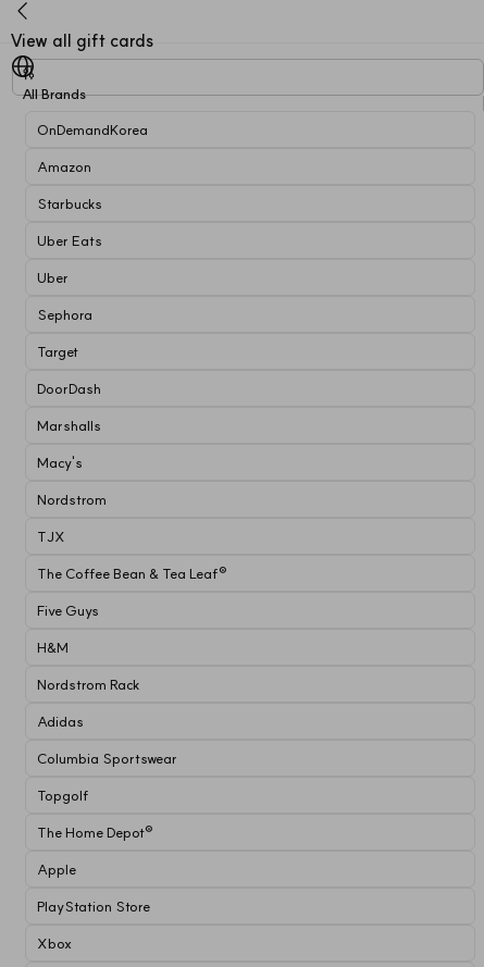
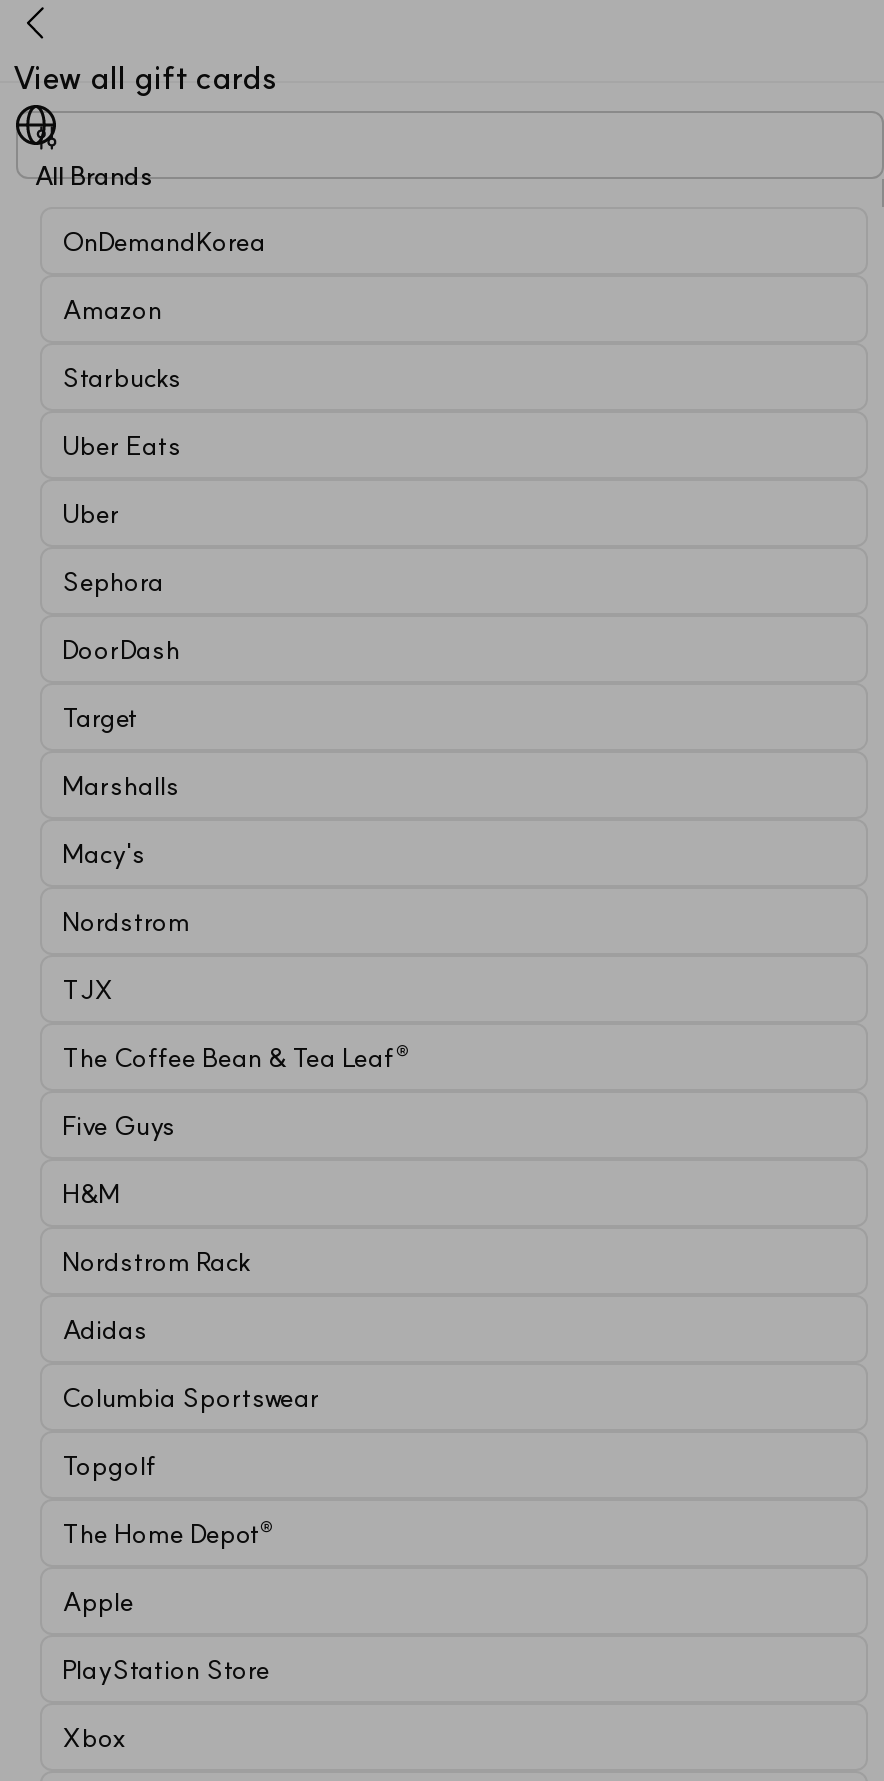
moved [37,342,78,359] -> [62,700,138,732]: Target
moved [37,379,101,396] -> [62,632,180,664]: DoorDash

